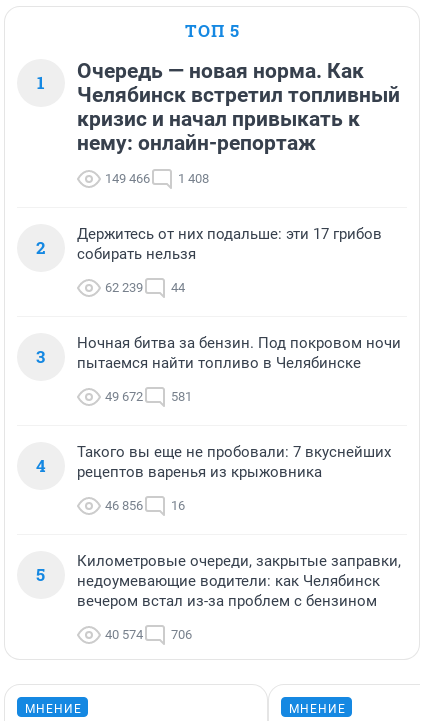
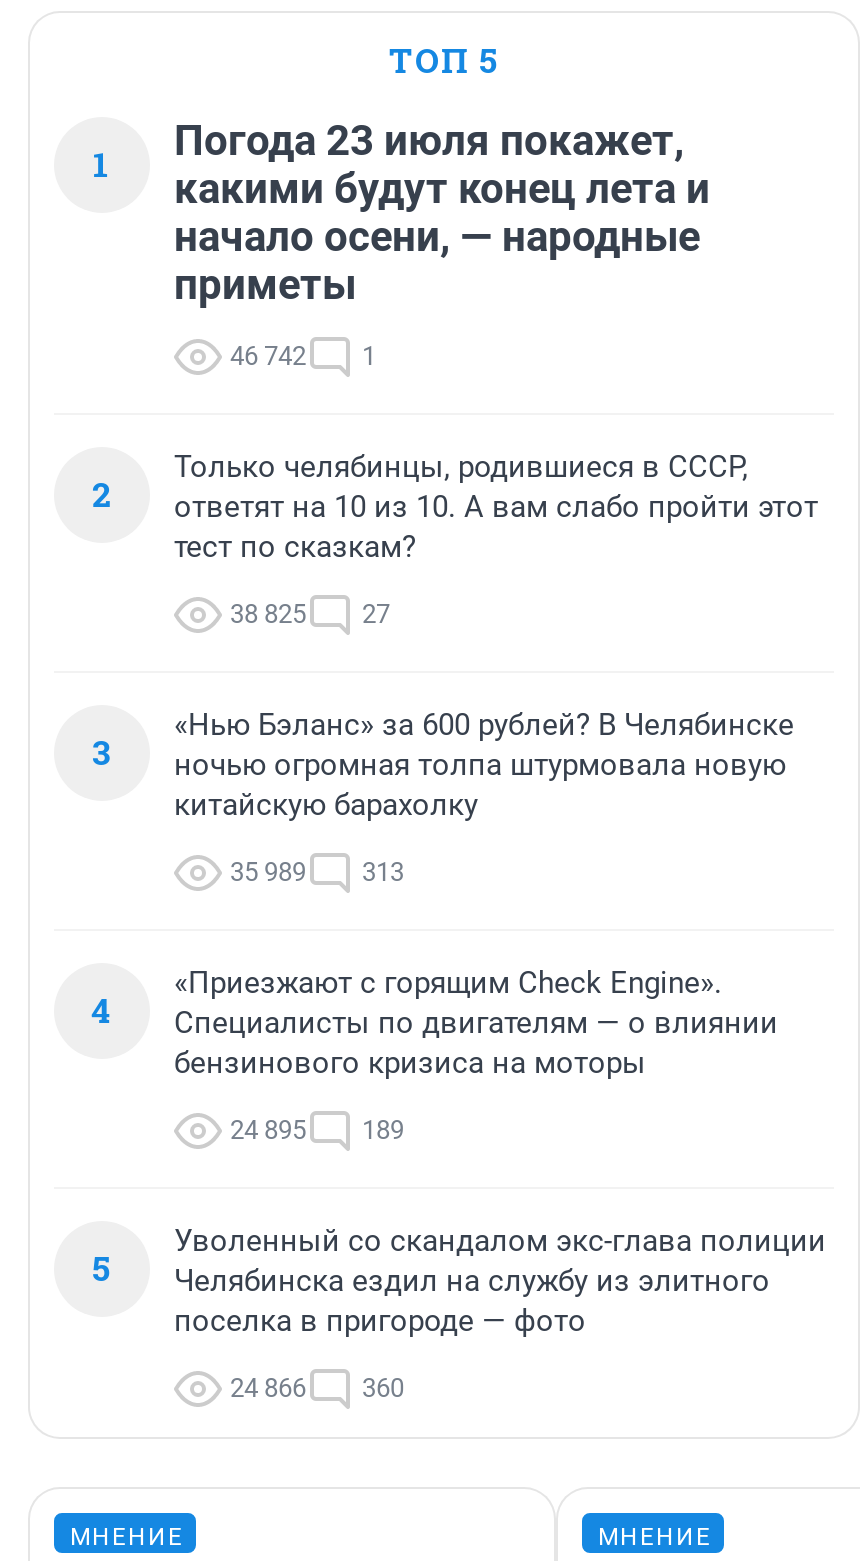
[77,59,400,155] Очередь — новая норма. Как | Челябинск встретил топливный | кризис и начал привыкать к | нему: онлайн-репортаж -> [174,117,710,309] Погода 23 июля покажет, | какими будут конец лета и | начало осени, — народные | приметы
[105,171,209,186] 149 466 | 1 408 -> [230,341,376,371] 46 742 | 1
[77,225,382,263] Держитесь от них подальше: эти 17 грибов | собирать нельзя -> [174,449,818,565] Только челябинцы, родившиеся в СССР, | ответят на 10 из 10. А вам слабо пройти этот | тест по сказкам?
[105,280,185,295] 62 239 | 44 -> [230,599,390,629] 38 825 | 27
[77,334,401,372] Ночная битва за бензин. Под покровом ночи | пытаемся найти топливо в Челябинске -> [174,707,794,823] «Нью Бэланс» за 600 рублей? В Челябинске | ночью огромная толпа штурмовала новую | китайскую барахолку
[105,389,192,404] 49 672 | 581 -> [230,857,404,887] 35 989 | 313
[77,443,391,481] Такого вы еще не пробовали: 7 вкуснейших | рецептов варенья из крыжовника -> [174,965,778,1081] «Приезжают с горящим Check Engine». | Специалисты по двигателям — о влиянии | бензинового кризиса на моторы
[105,498,185,513] 46 856 | 16 -> [230,1115,404,1145] 24 895 | 189
[77,552,401,610] Километровые очереди, закрытые заправки, | недоумевающие водители: как Челябинск | вечером встал из-за проблем с бензином -> [174,1223,826,1339] Уволенный со скандалом экс-глава полиции | Челябинска ездил на службу из элитного | поселка в пригороде — фото
[105,627,192,642] 40 574 | 706 -> [230,1373,404,1403] 24 866 | 360

